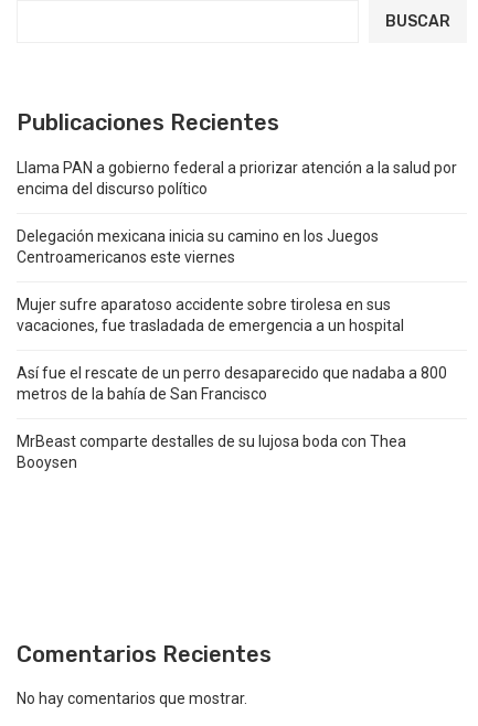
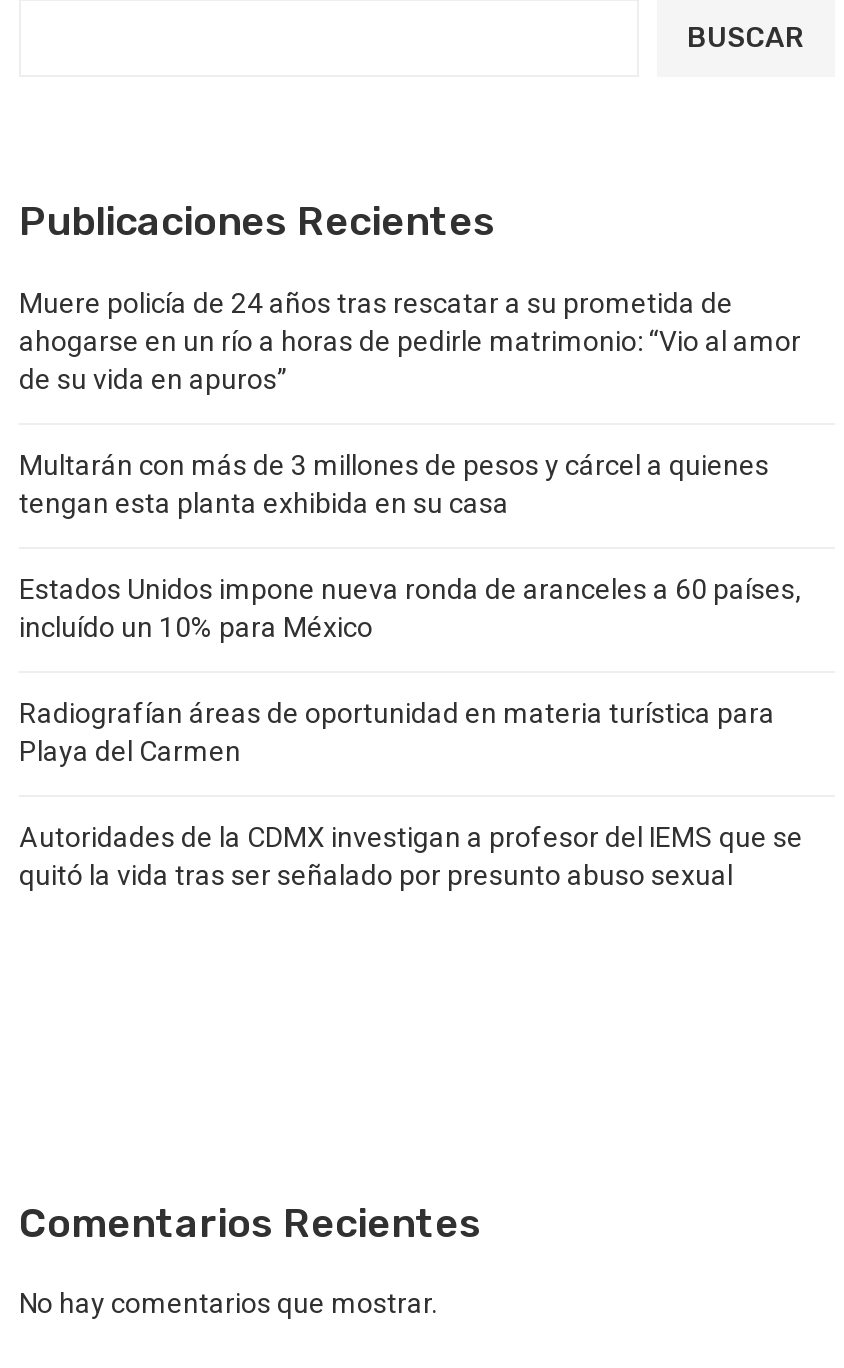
[17,159,457,197] Llama PAN a gobierno federal a priorizar atención a la salud por | encima del discurso político -> [19,288,801,396] Muere policía de 24 años tras rescatar a su prometida de | ahogarse en un río a horas de pedirle matrimonio: “Vio al amor | de su vida en apuros”
[17,227,379,266] Delegación mexicana inicia su camino en los Juegos | Centroamericanos este viernes -> [19,450,769,520] Multarán con más de 3 millones de pesos y cárcel a quienes | tengan esta planta exhibida en su casa
[17,296,404,334] Mujer sufre aparatoso accidente sobre tirolesa en sus | vacaciones, fue trasladada de emergencia a un hospital -> [19,574,801,644] Estados Unidos impone nueva ronda de aranceles a 60 países, | incluído un 10% para México
[17,364,447,403] Así fue el rescate de un perro desaparecido que nadaba a 800 | metros de la bahía de San Francisco -> [19,698,775,768] Radiografían áreas de oportunidad en materia turística para | Playa del Carmen
[17,433,406,471] MrBeast comparte destalles de su lujosa boda con Thea | Booysen -> [19,822,803,892] Autoridades de la CDMX investigan a profesor del IEMS que se | quitó la vida tras ser señalado por presunto abuso sexual

